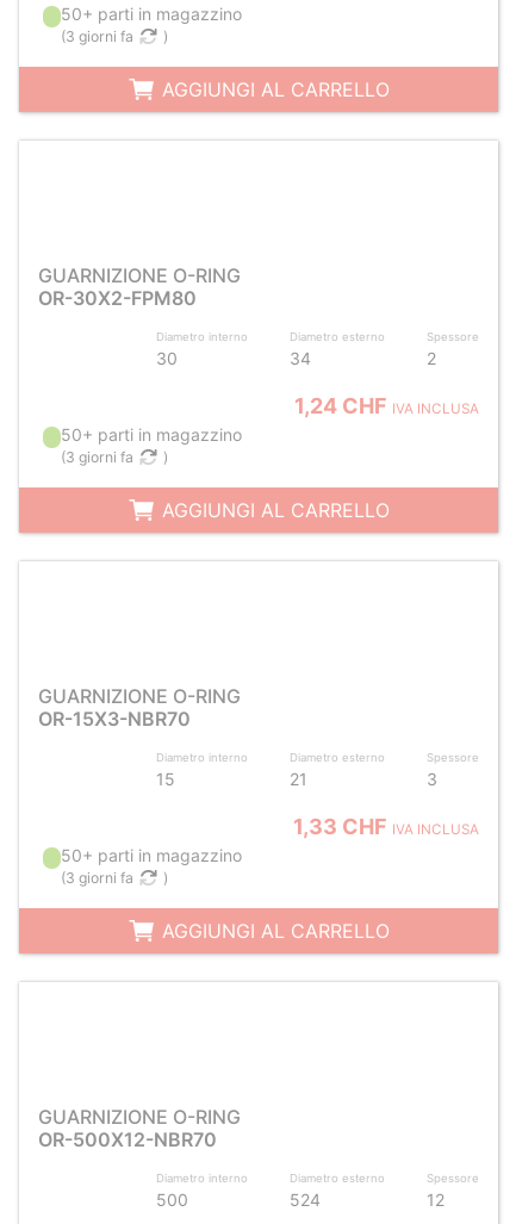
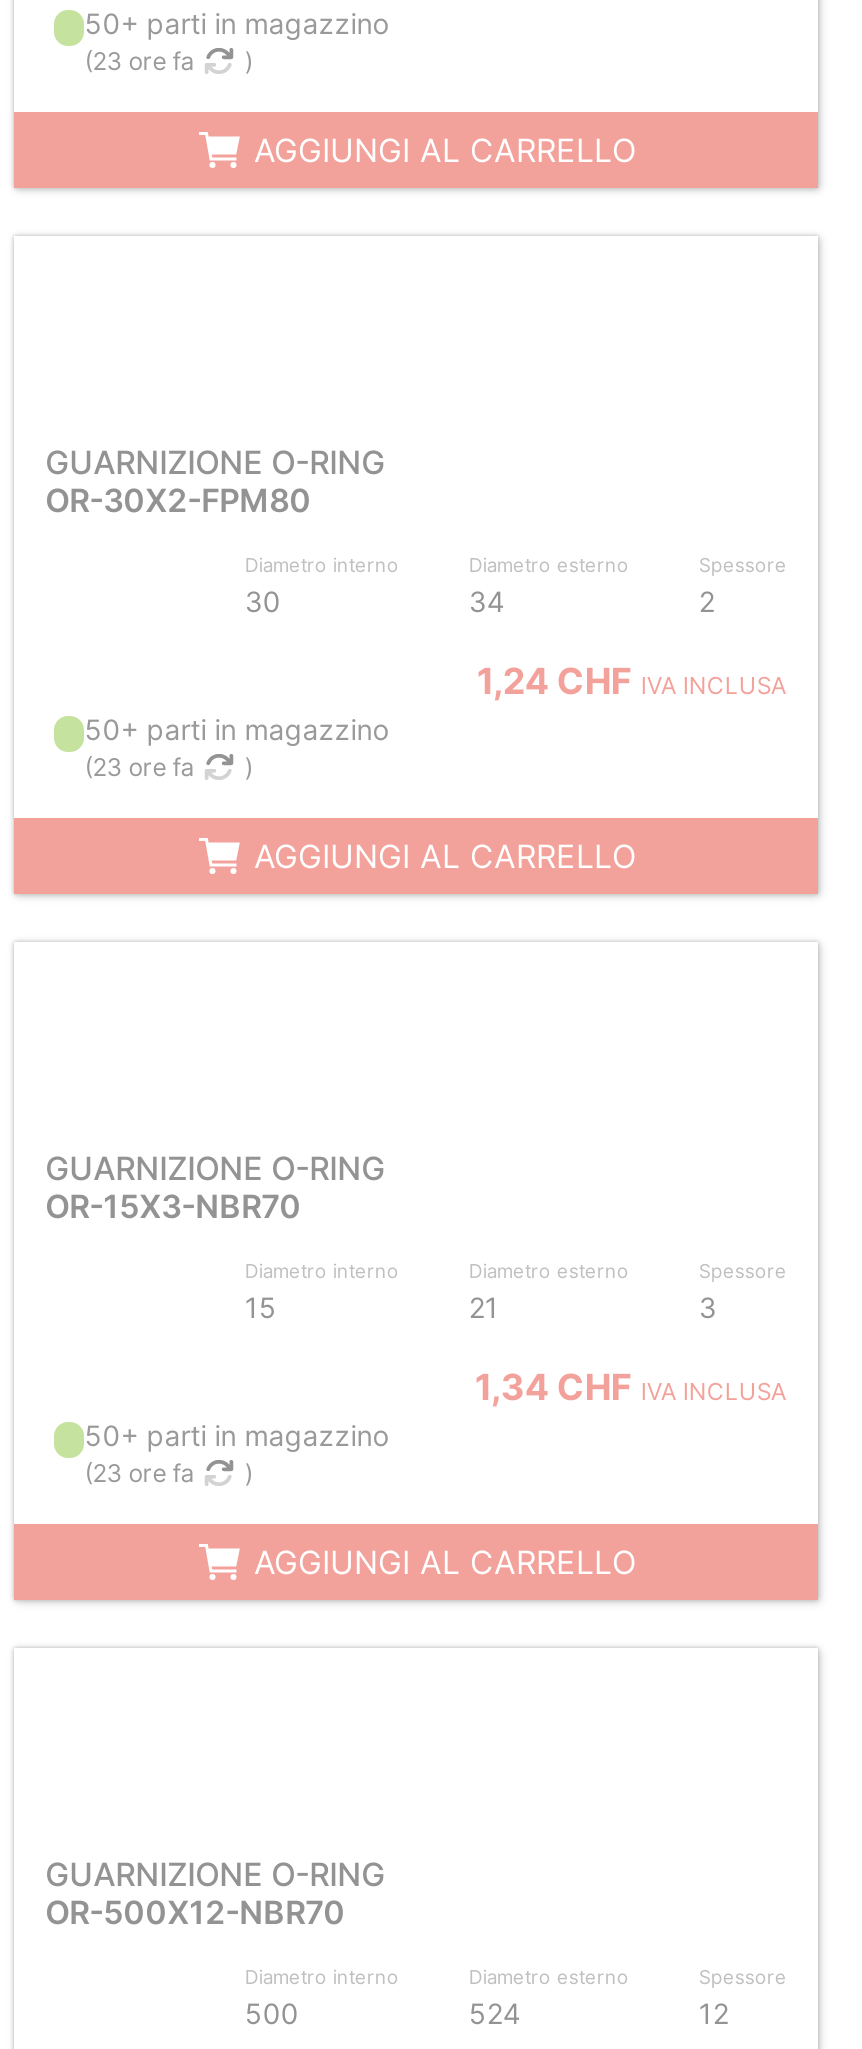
[61,27,134,45] (3 giorni fa -> [84,46,194,76] (23 ore fa
[61,448,134,466] (3 giorni fa -> [84,752,194,782] (23 ore fa
[294,814,480,839] 1,33 CHF IVA INCLUSA -> [475,1366,787,1408] 1,34 CHF IVA INCLUSA
[61,869,134,887] (3 giorni fa -> [84,1458,194,1488] (23 ore fa

